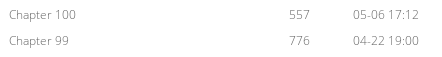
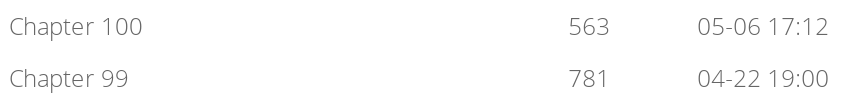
[289,6,310,23] 557 -> [568,10,610,44] 563
[289,32,310,49] 776 -> [568,62,610,96] 781

